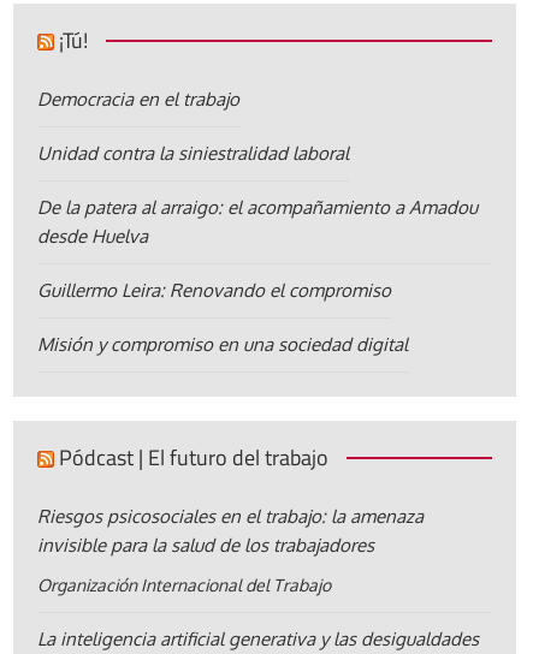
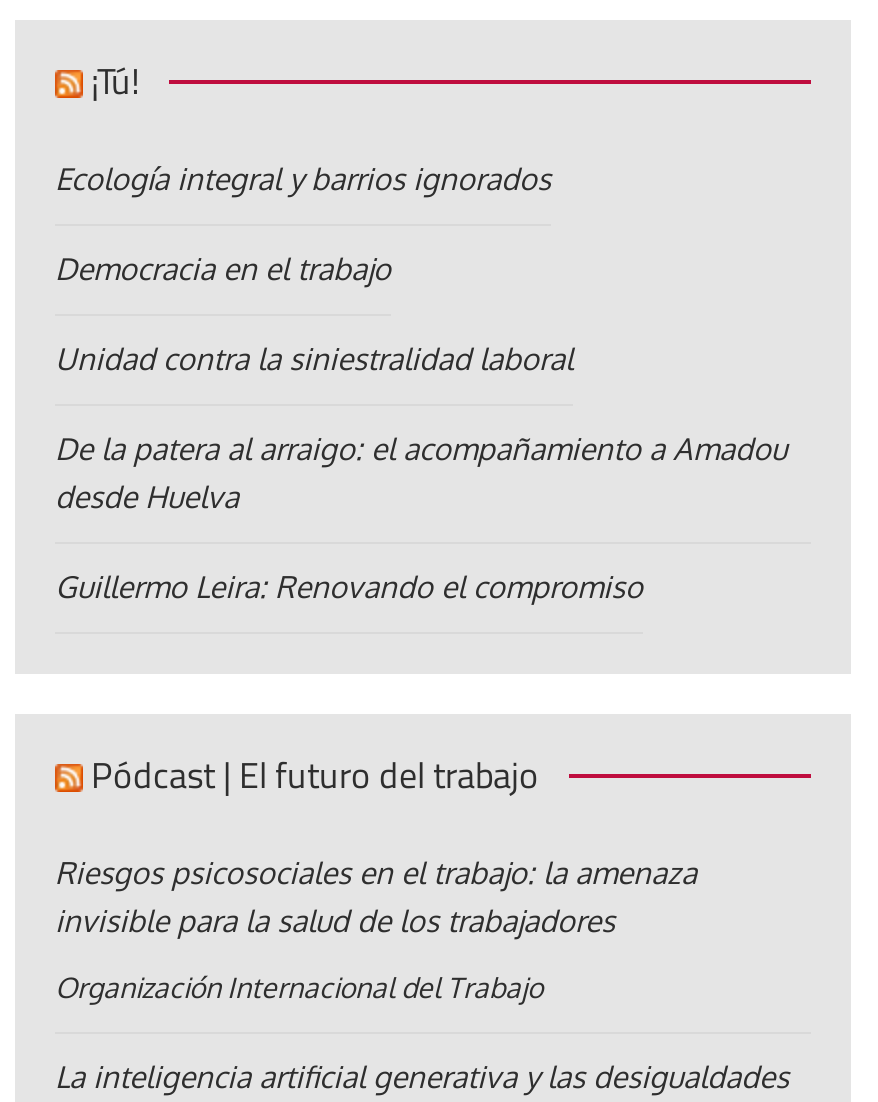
none -> [55,159,551,197] Ecología integral y barrios ignorados
moved [37,87,478,301] -> [55,249,787,605]: Democracia en el trabajo | Unidad contra la siniestralidad laboral | De la patera al arraigo: el acompañamiento a Amadou | desde Huelva | Guillermo Leira: Renovando el compromiso
[37,333,408,355] Misión y compromiso en una sociedad digital -> none

